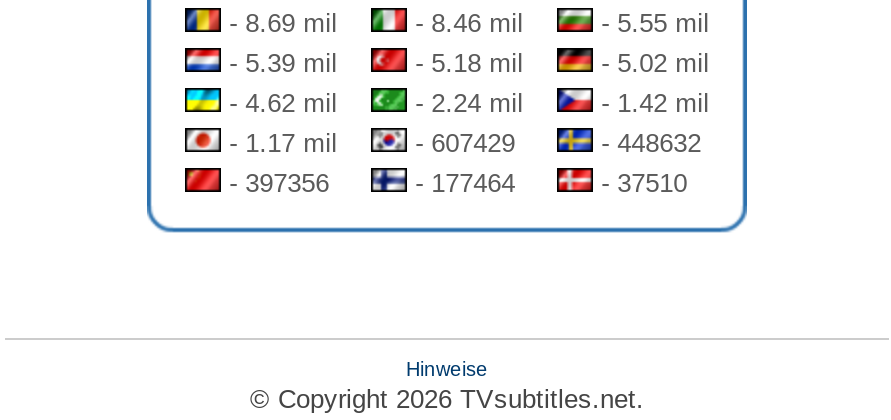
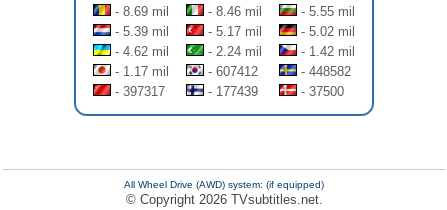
[407,48,523,78] - 5.18 mil -> [204,24,262,39] - 5.17 mil
[221,128,701,198] - 607429 | - 448632 | - 397356 | - 177464 | - 37510 -> [111,64,351,99] - 607412 | - 448582 | - 397317 | - 177439 | - 37500
[406,358,488,380] Hinweise -> [124,179,324,190] All Wheel Drive (AWD) system: (if equipped)

